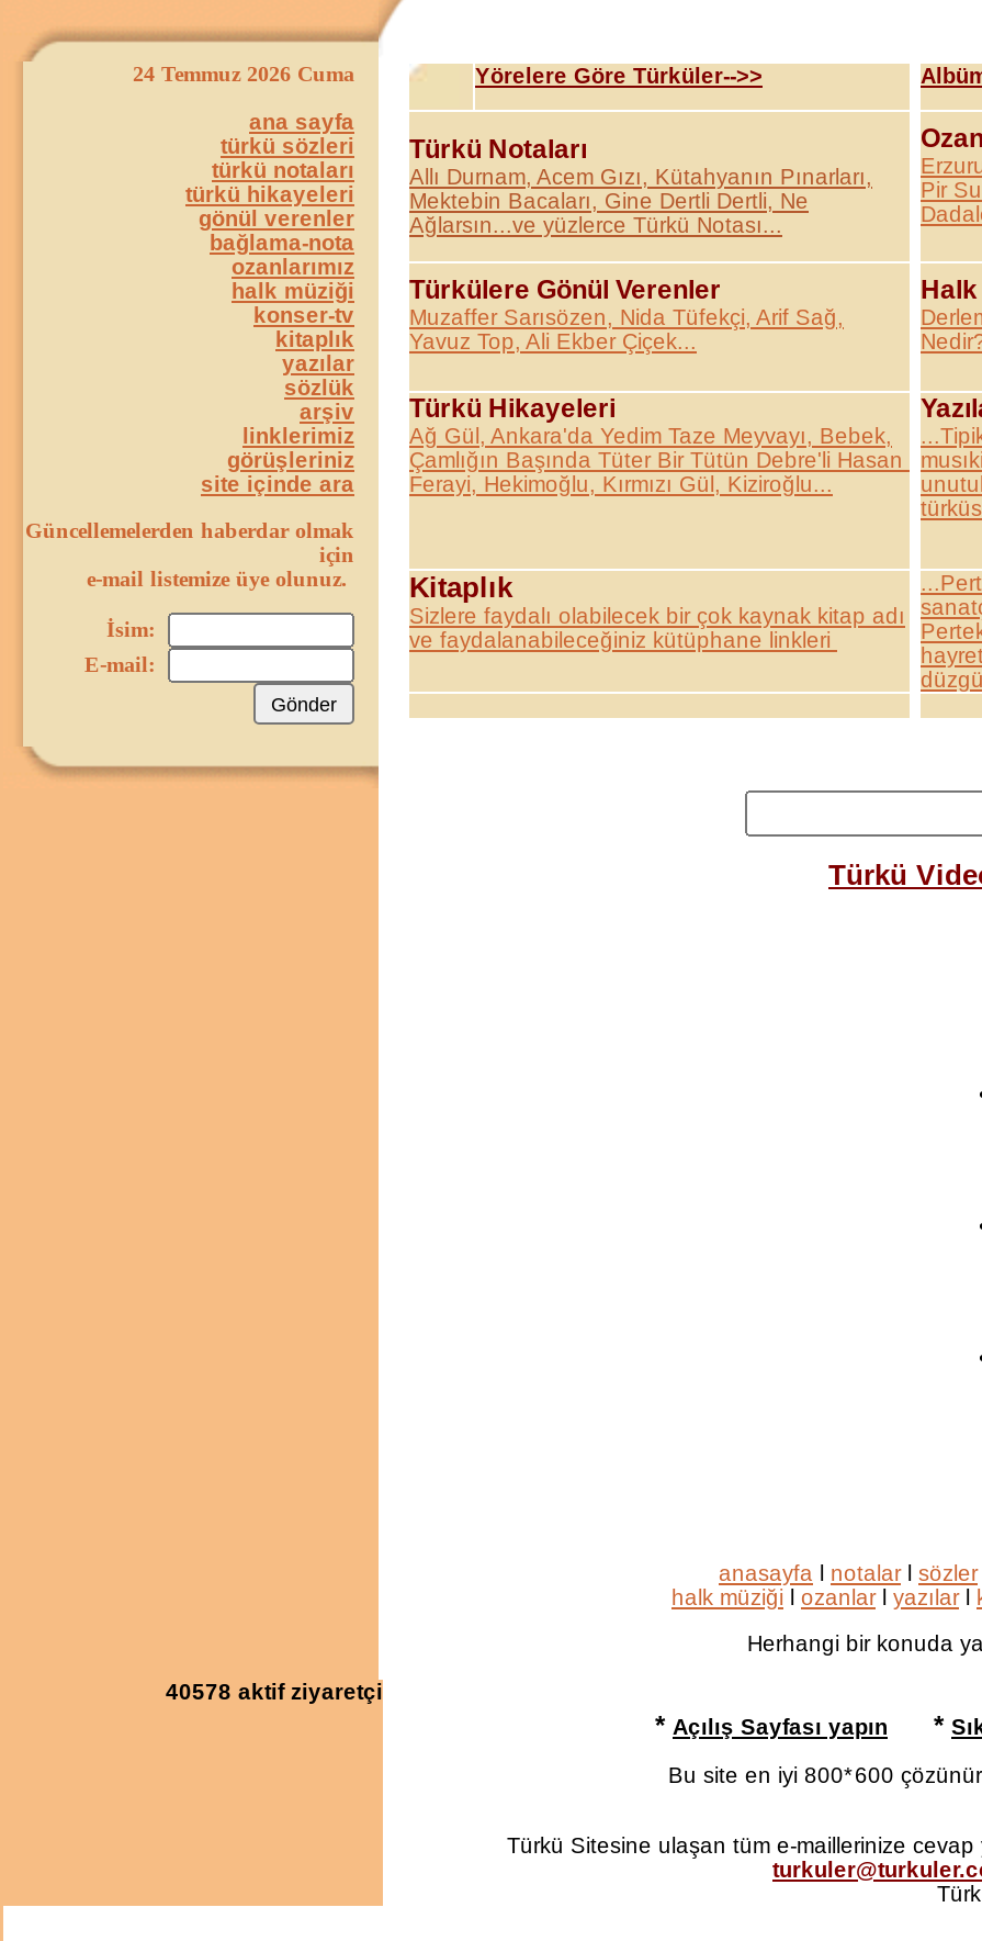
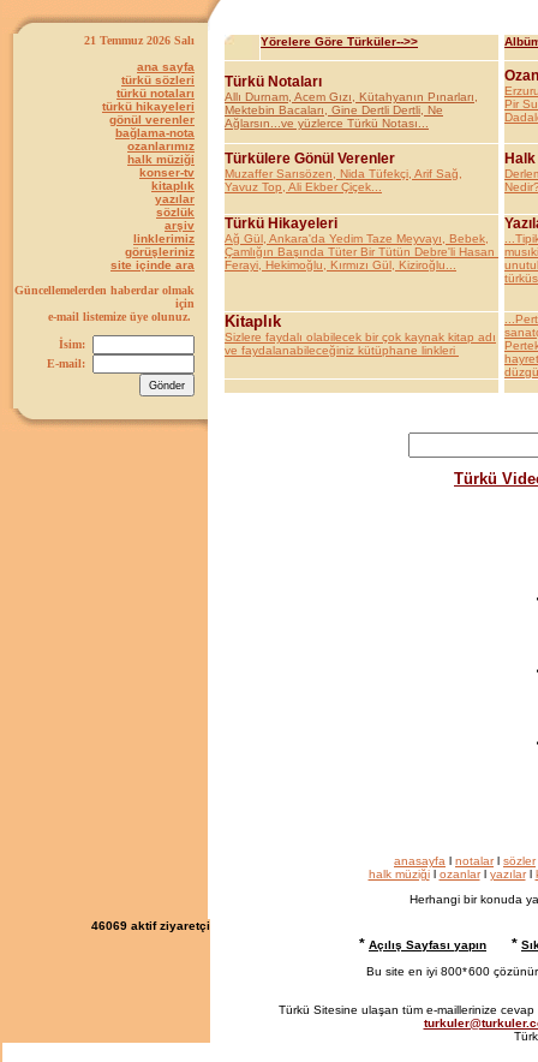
[133,61,354,86] 24 Temmuz 2026 Cuma -> [84,34,195,47] 21 Temmuz 2026 Salı
[166,1680,383,1704] 40578 aktif ziyaretçi -> [91,919,210,932] 46069 aktif ziyaretçi

